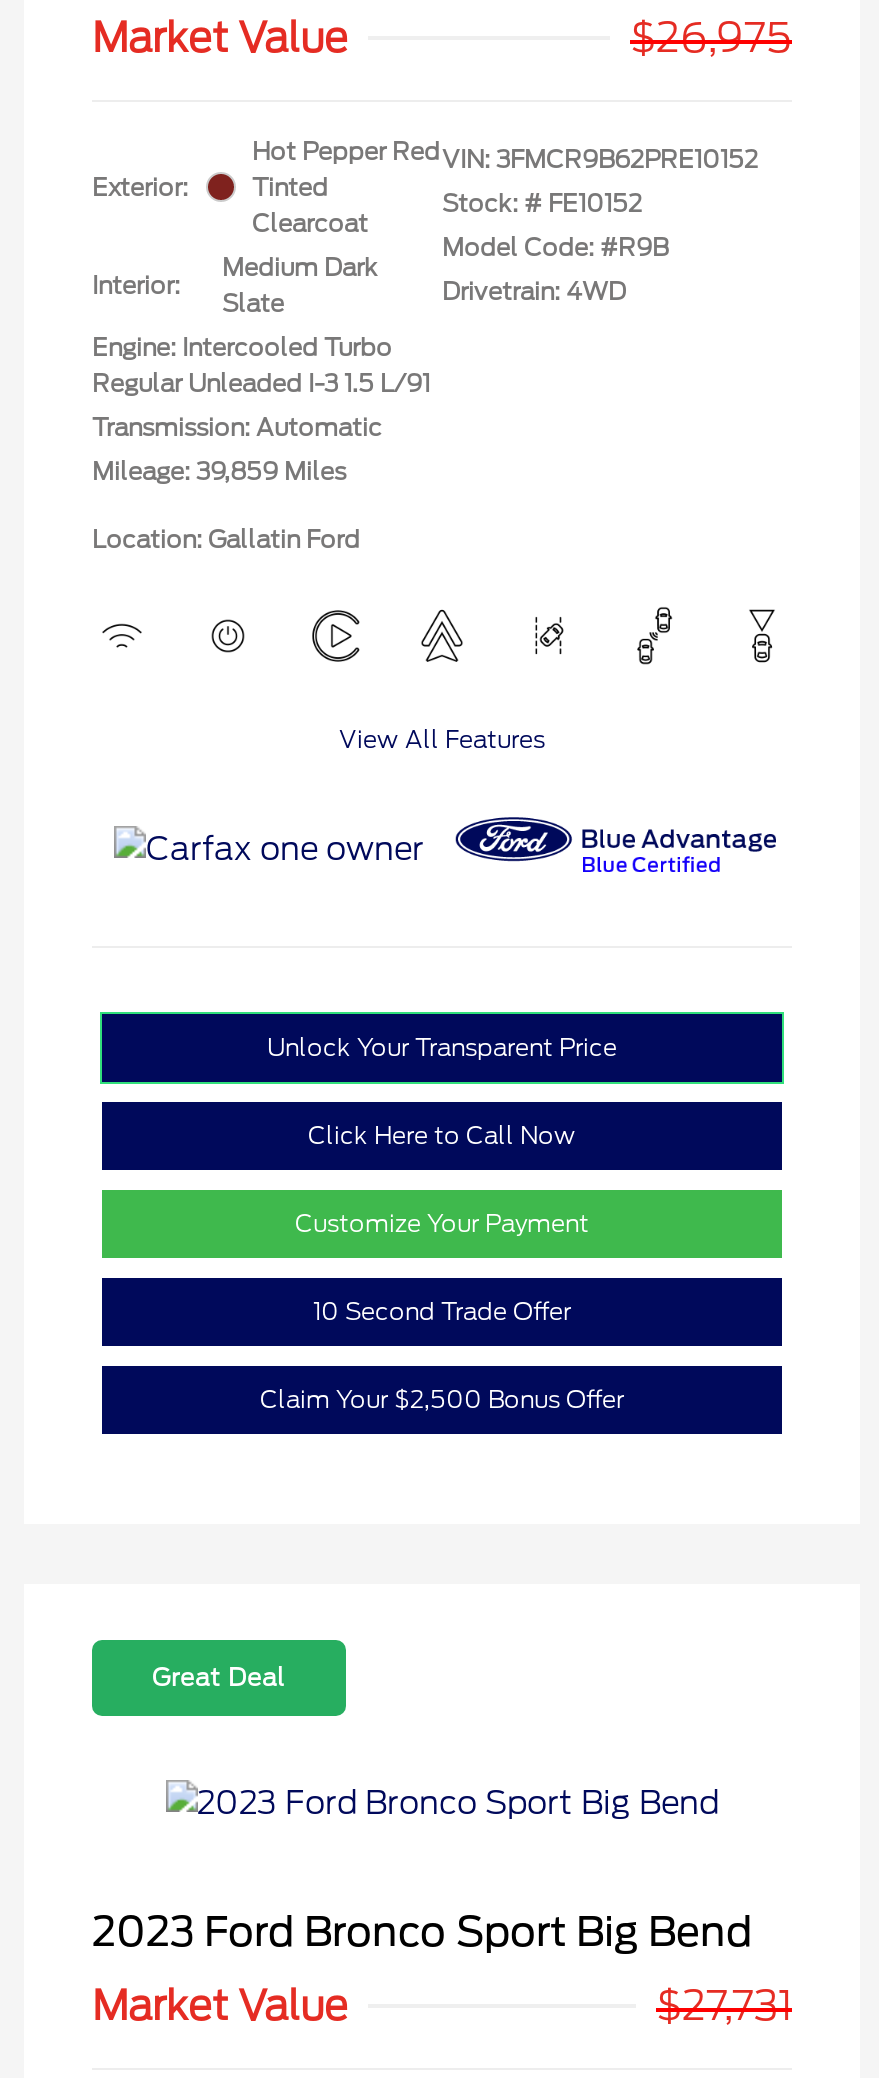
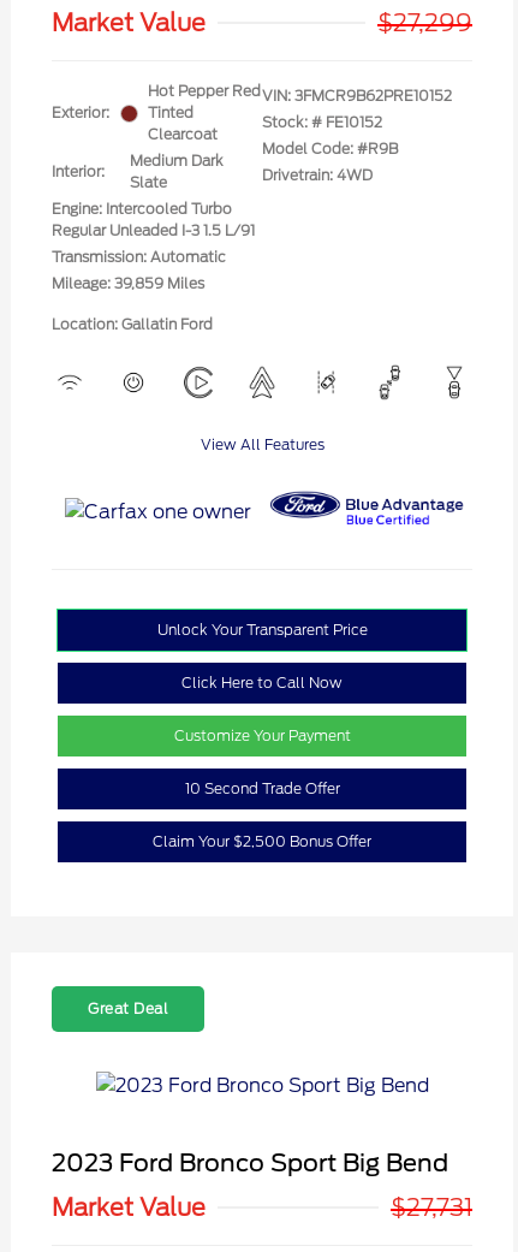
[630,14,792,62] $26,975 -> [377,9,472,38] $27,299

